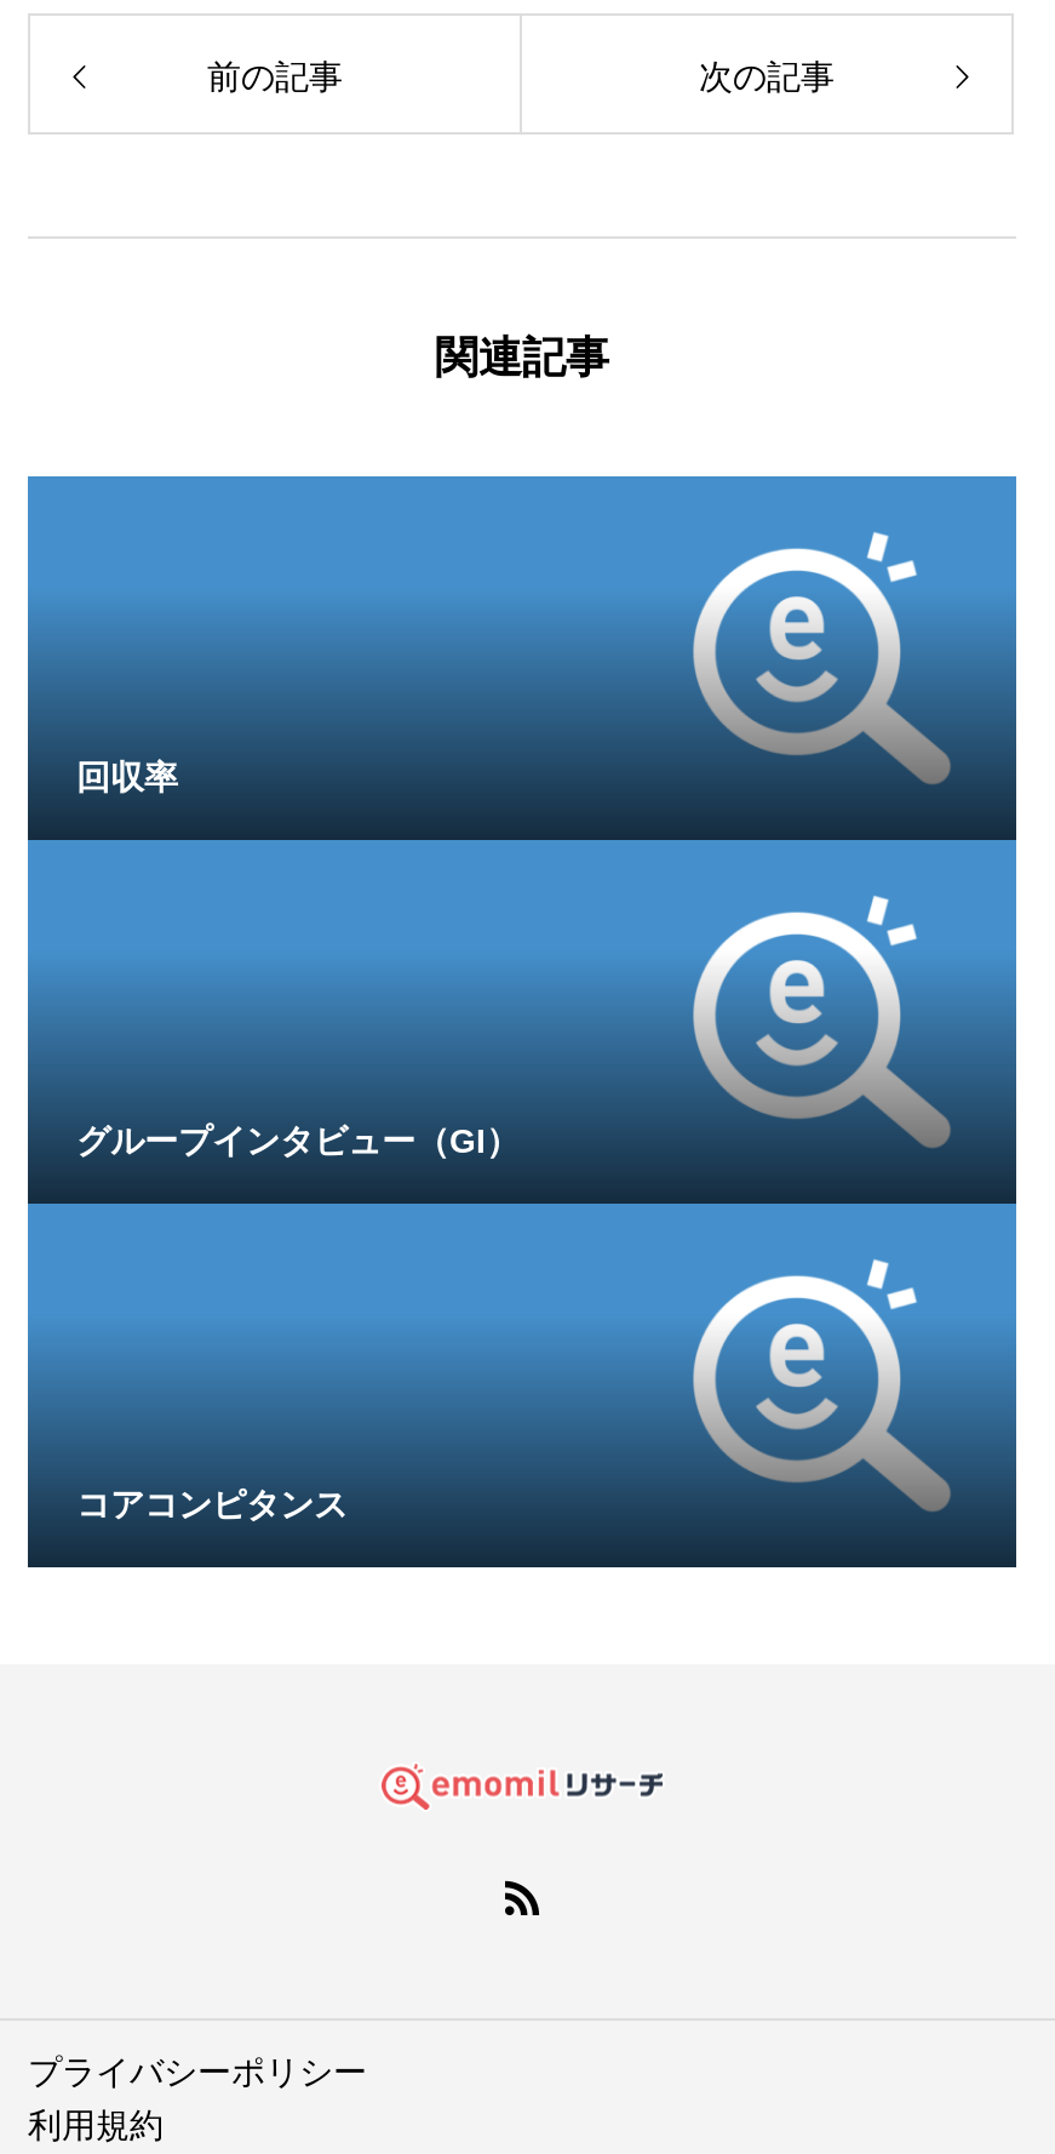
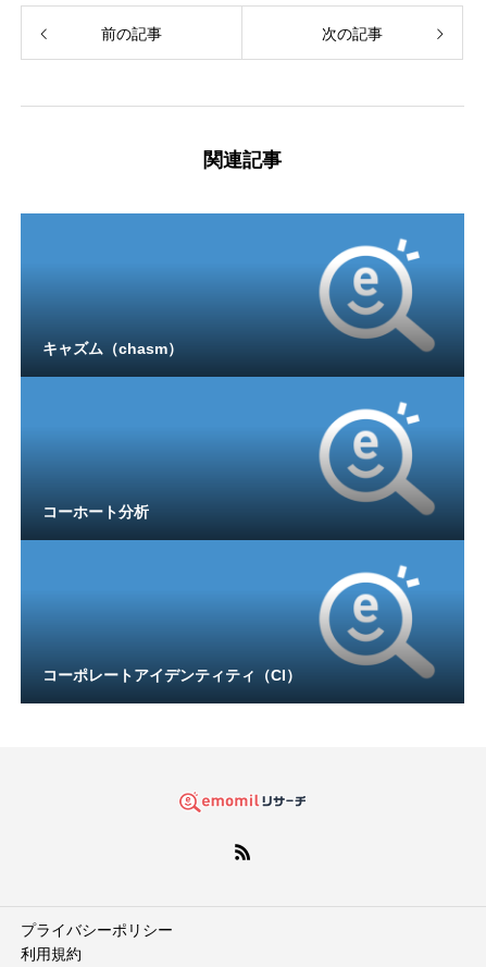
[76,758,178,796] 回収率 -> [42,340,183,357] キャズム（chasm）
[76,1121,520,1160] グループインタビュー（GI） -> [42,503,149,521] コーホート分析
[76,1485,348,1524] コアコンピタンス -> [42,666,301,684] コーポレートアイデンティティ（CI）

